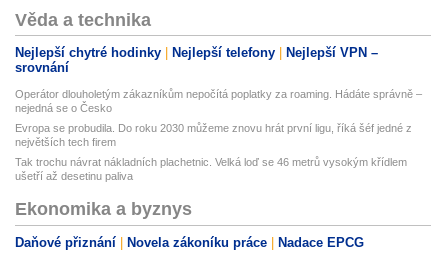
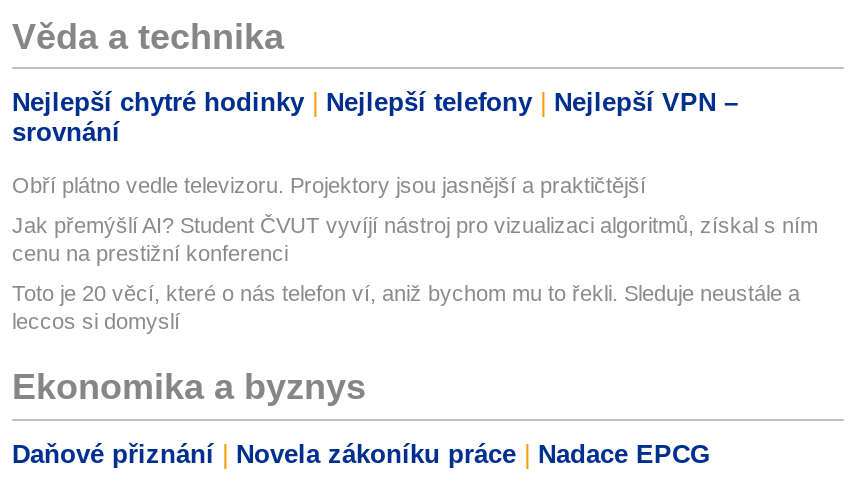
[15,88,422,114] Operátor dlouholetým zákazníkům nepočítá poplatky za roaming. Hádáte správně – | nejedná se o Česko -> [12,174,646,198] Obří plátno vedle televizoru. Projektory jsou jasnější a praktičtější
[15,122,412,148] Evropa se probudila. Do roku 2030 můžeme znovu hrát první ligu, říká šéf jedné z | největších tech firem -> [12,214,818,266] Jak přemýšlí AI? Student ČVUT vyvíjí nástroj pro vizualizaci algoritmů, získal s ním | cenu na prestižní konferenci
[15,156,407,182] Tak trochu návrat nákladních plachetnic. Velká loď se 46 metrů vysokým křídlem | ušetří až desetinu paliva -> [12,282,800,334] Toto je 20 věcí, které o nás telefon ví, aniž bychom mu to řekli. Sleduje neustále a | leccos si domyslí

